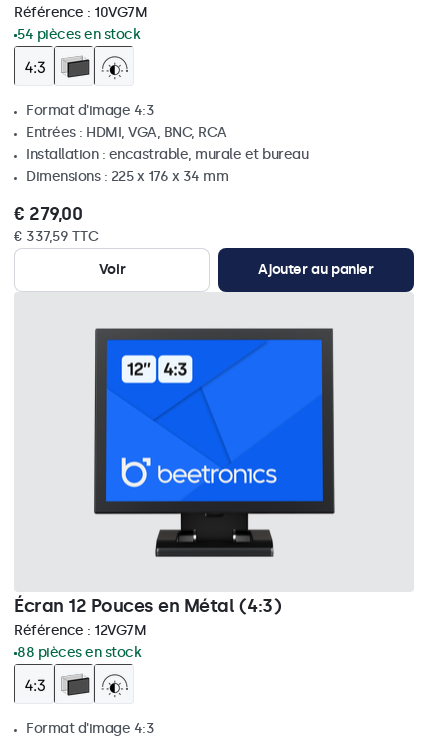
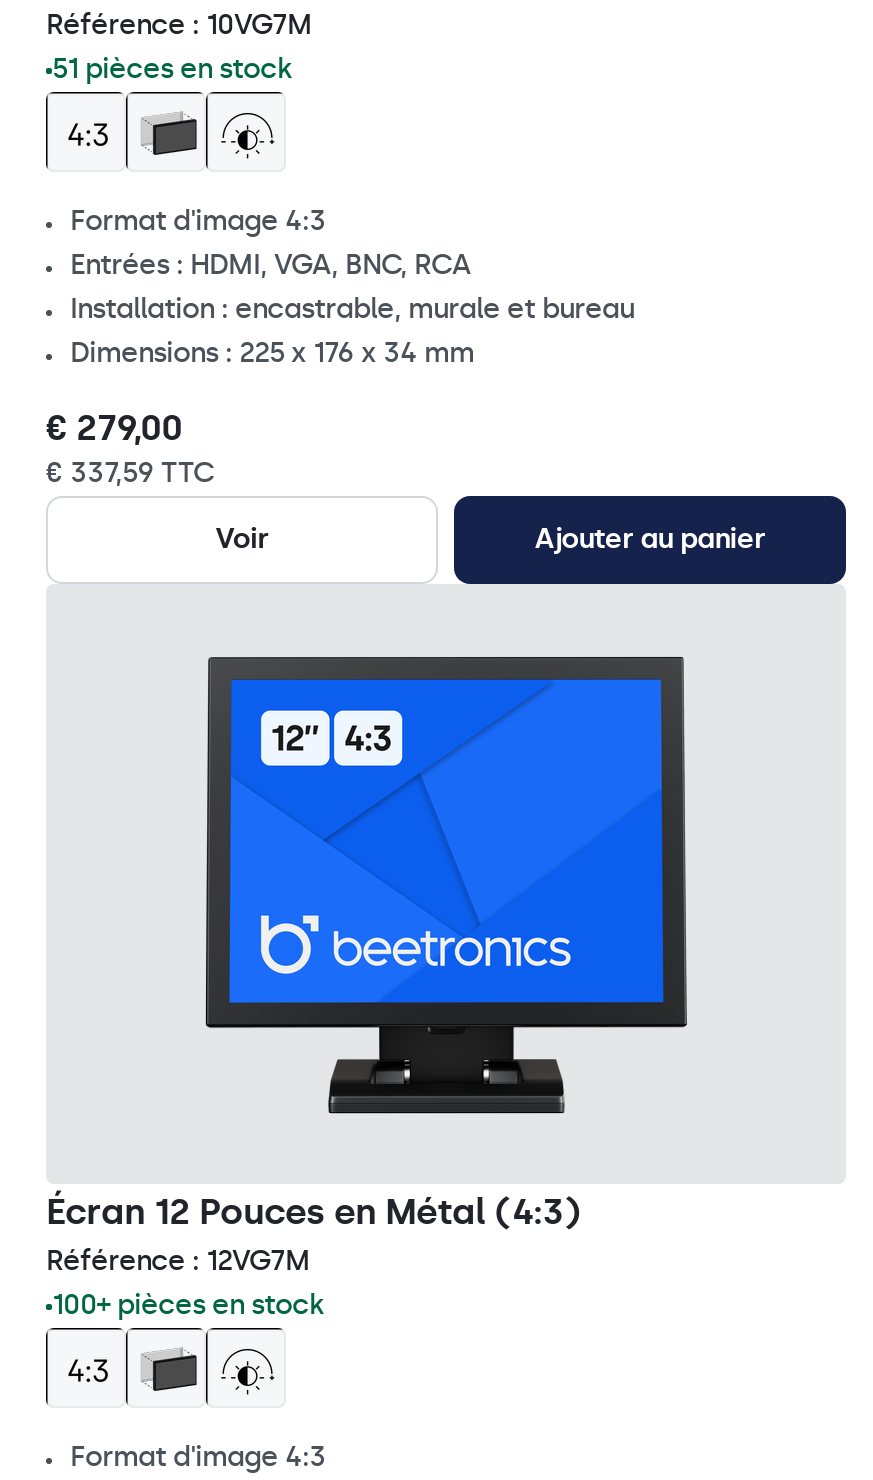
[17,26,140,43] 54 pièces en stock -> [52,52,292,86] 51 pièces en stock
[17,644,141,661] 88 pièces en stock -> [52,1288,324,1322] 100+ pièces en stock

